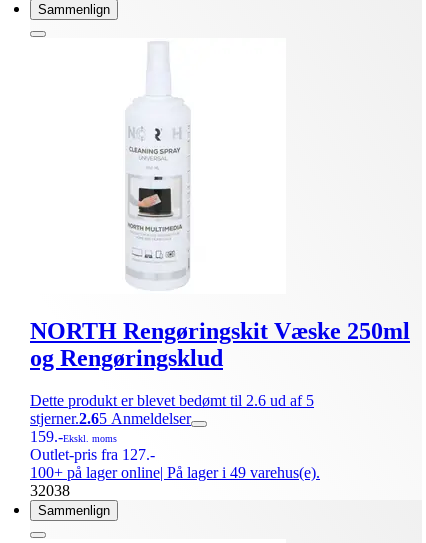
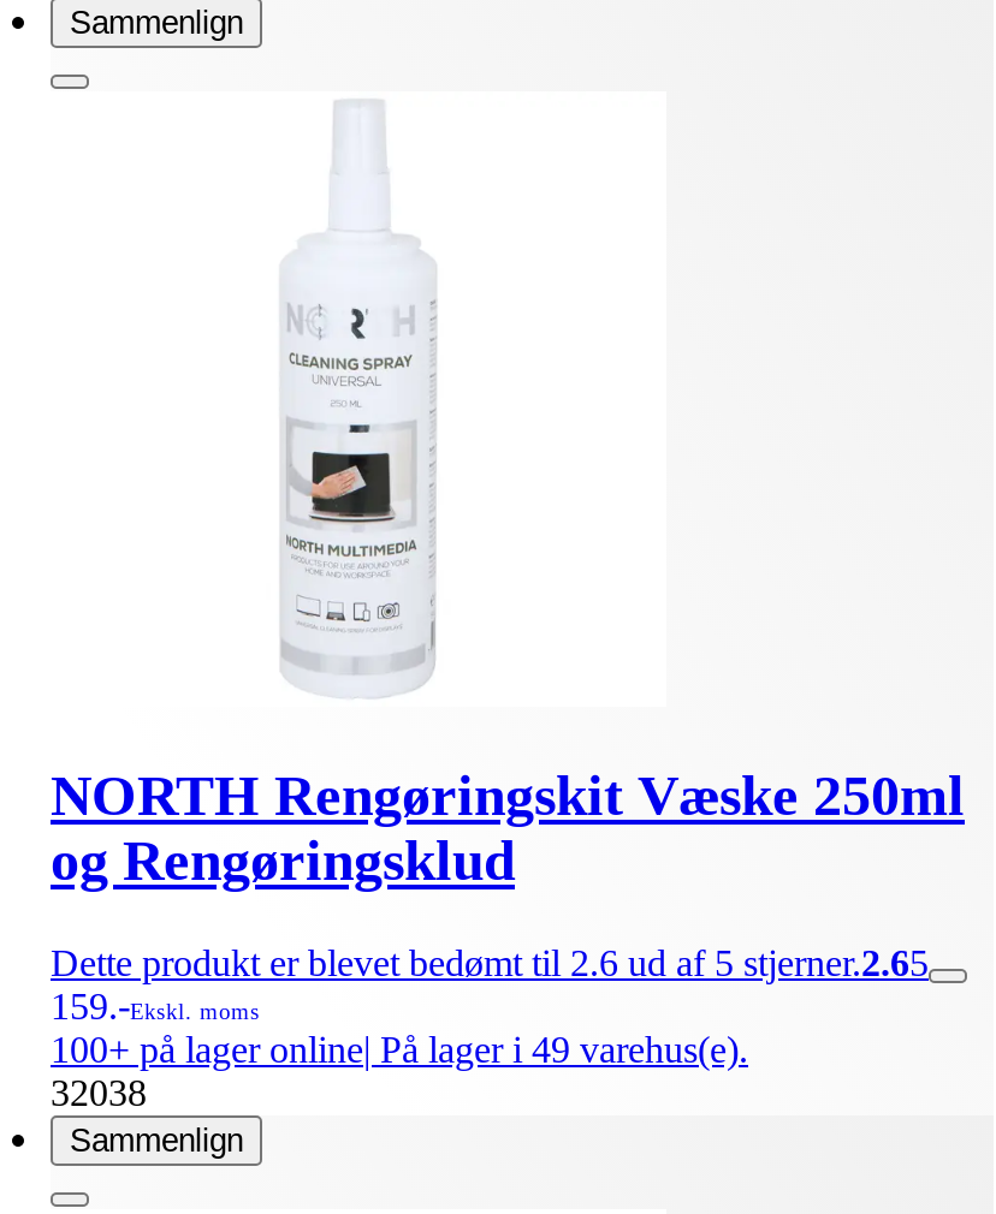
[30,392,314,427] Dette produkt er blevet bedømt til 2.6 ud af 5 | stjerner.2.65 Anmeldelser -> [51,941,929,982] Dette produkt er blevet bedømt til 2.6 ud af 5 stjerner.2.65
[30,446,155,463] Outlet-pris fra 127.- -> none

